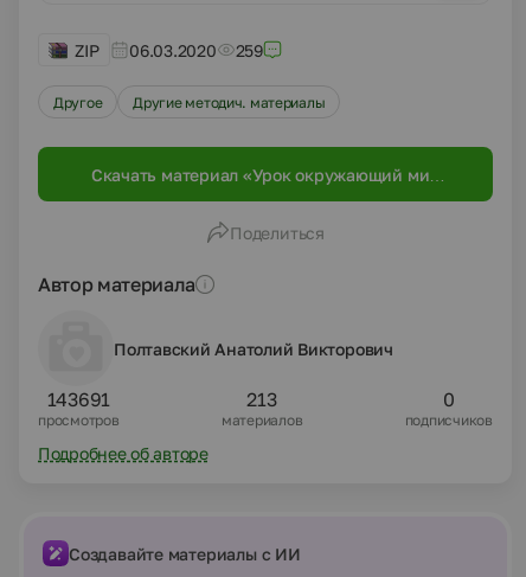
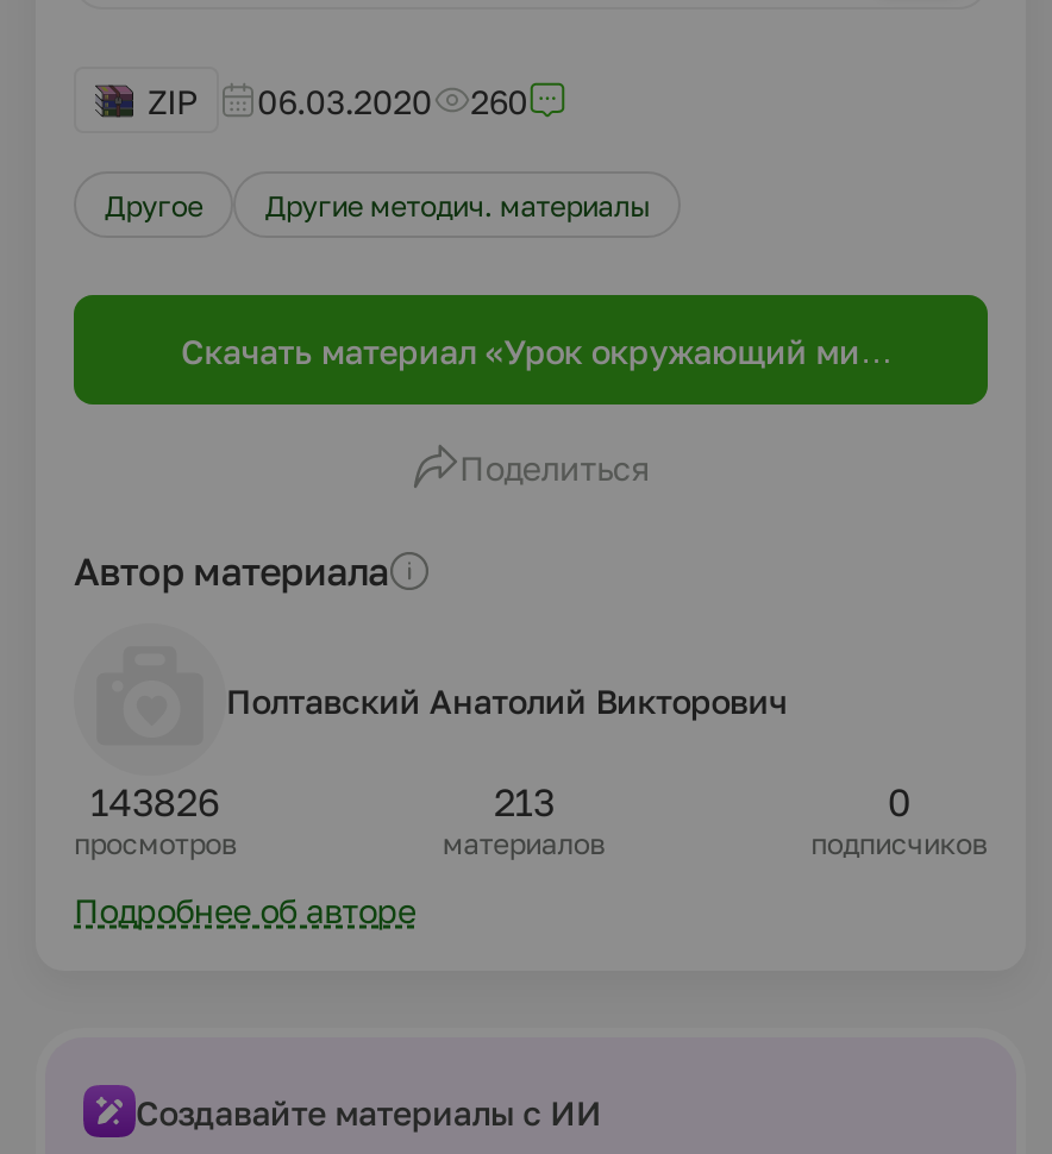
[75,40,263,60] ZIP 06.03.2020 259 -> [148,80,528,120] ZIP 06.03.2020 260
[47,387,110,411] 143691 -> [90,778,220,826] 143826

